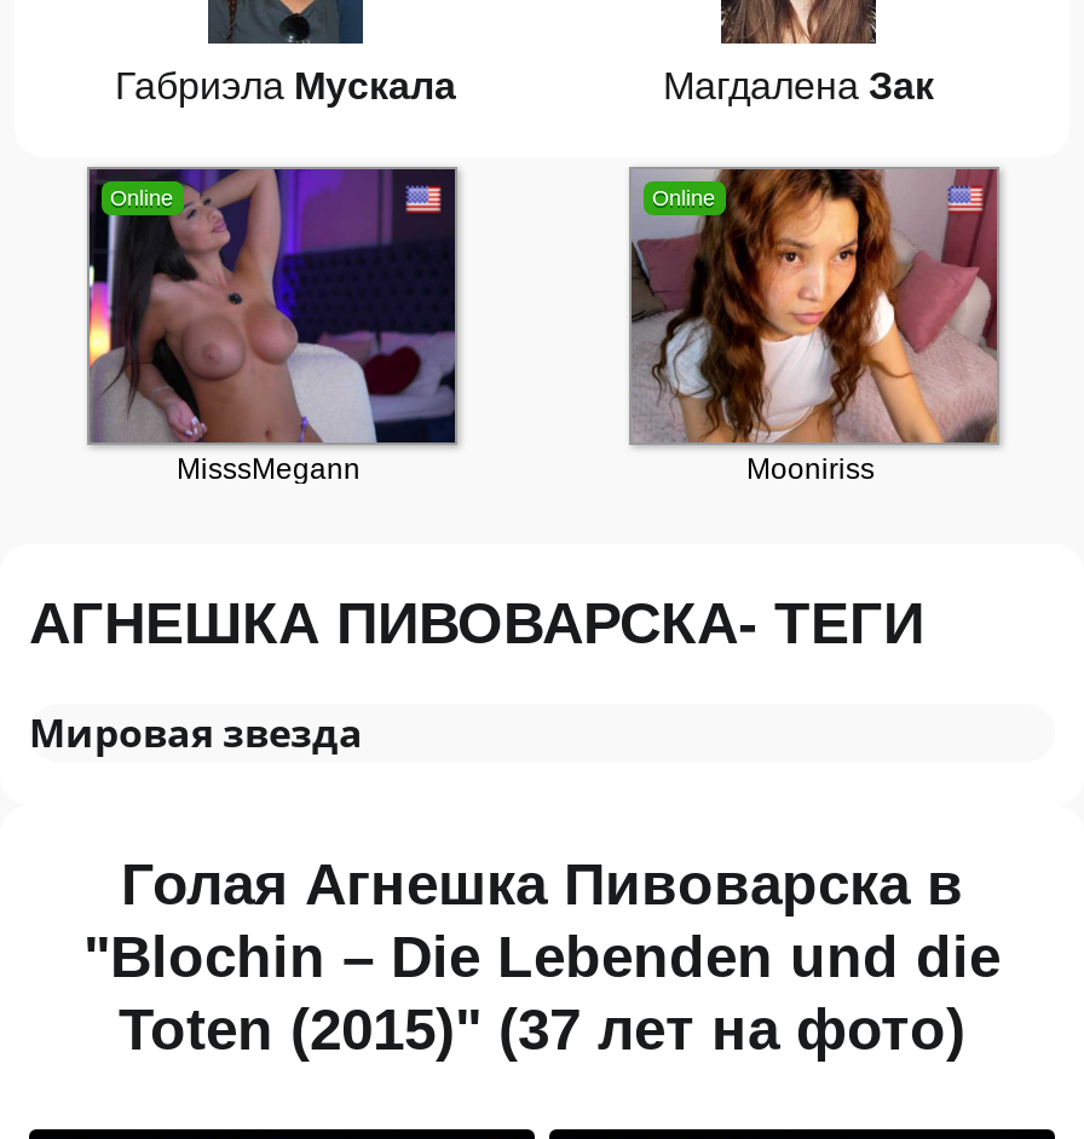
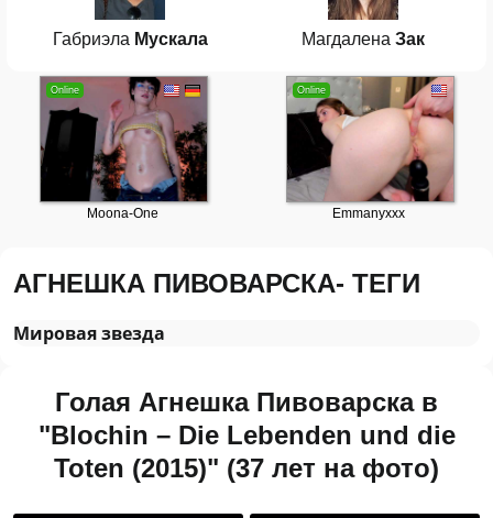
[87,167,457,479] [image] -> [40,76,207,217] [image]
[629,167,999,479] [image] -> [287,76,453,221] [image]

